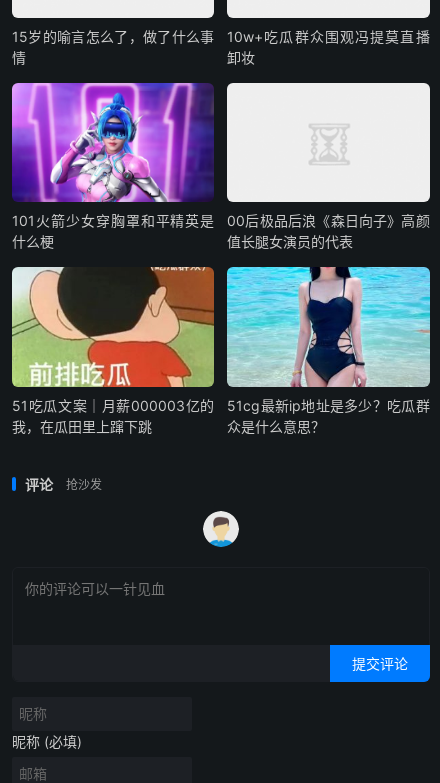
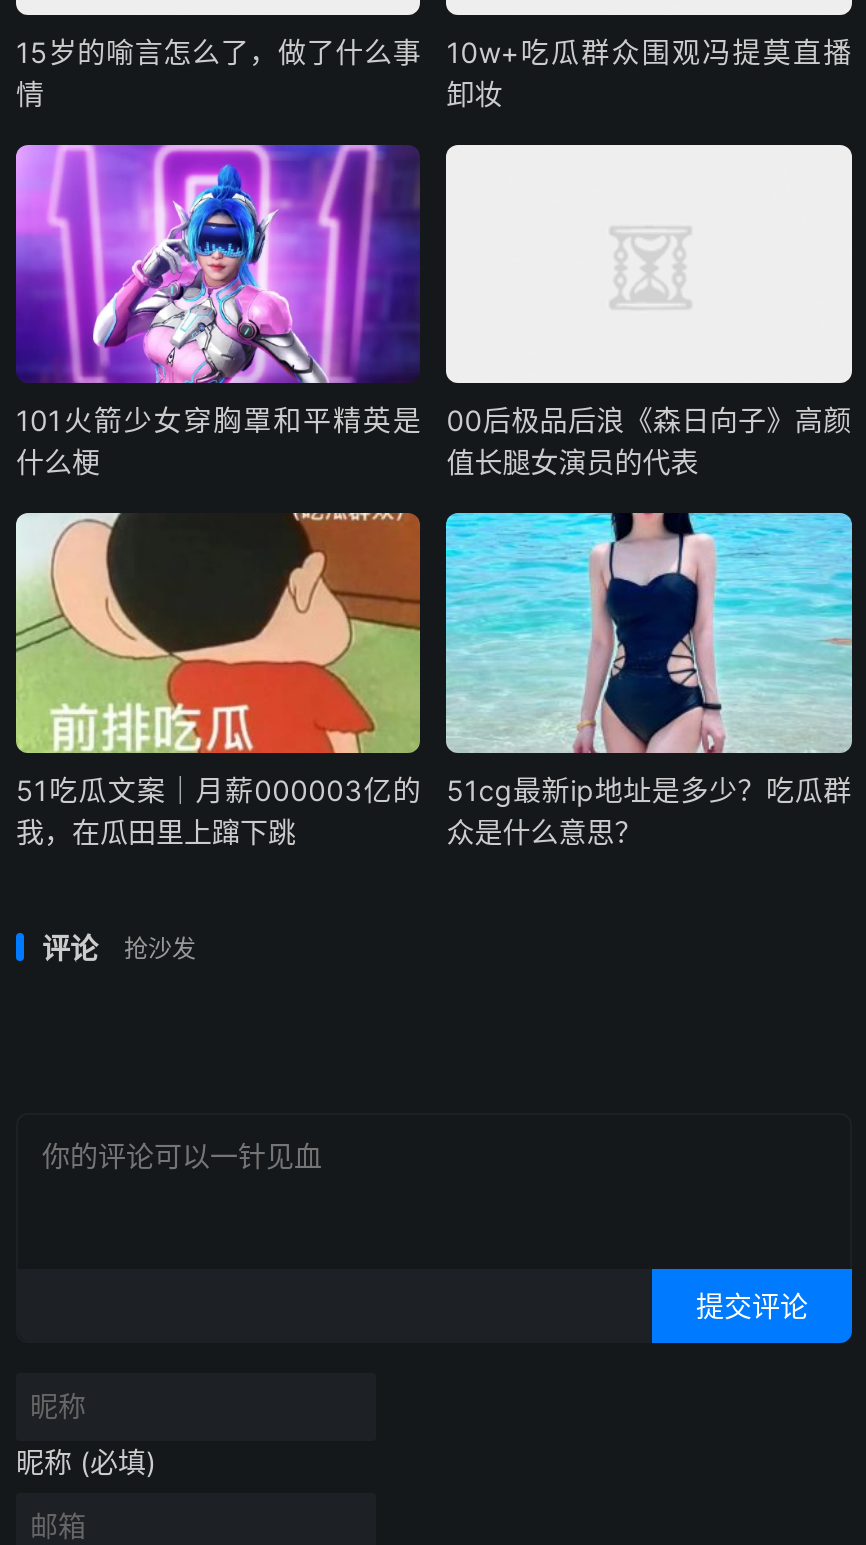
[202,510,240,548] [image] -> none

